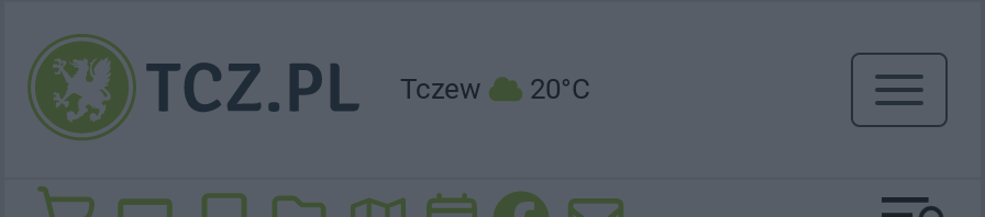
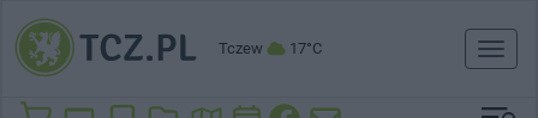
[400,72,589,105] Tczew 20°C -> [219,39,322,57] Tczew 17°C

